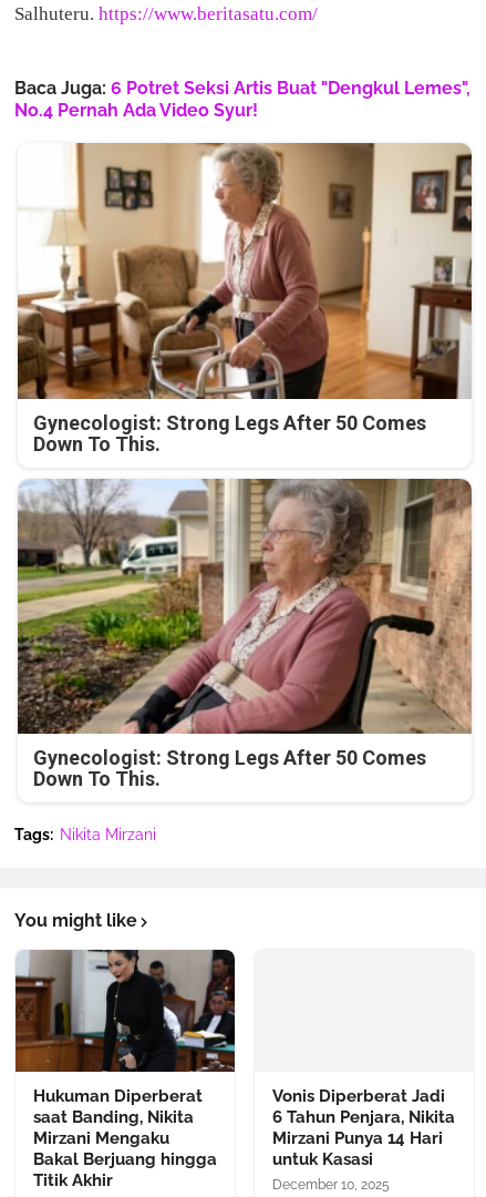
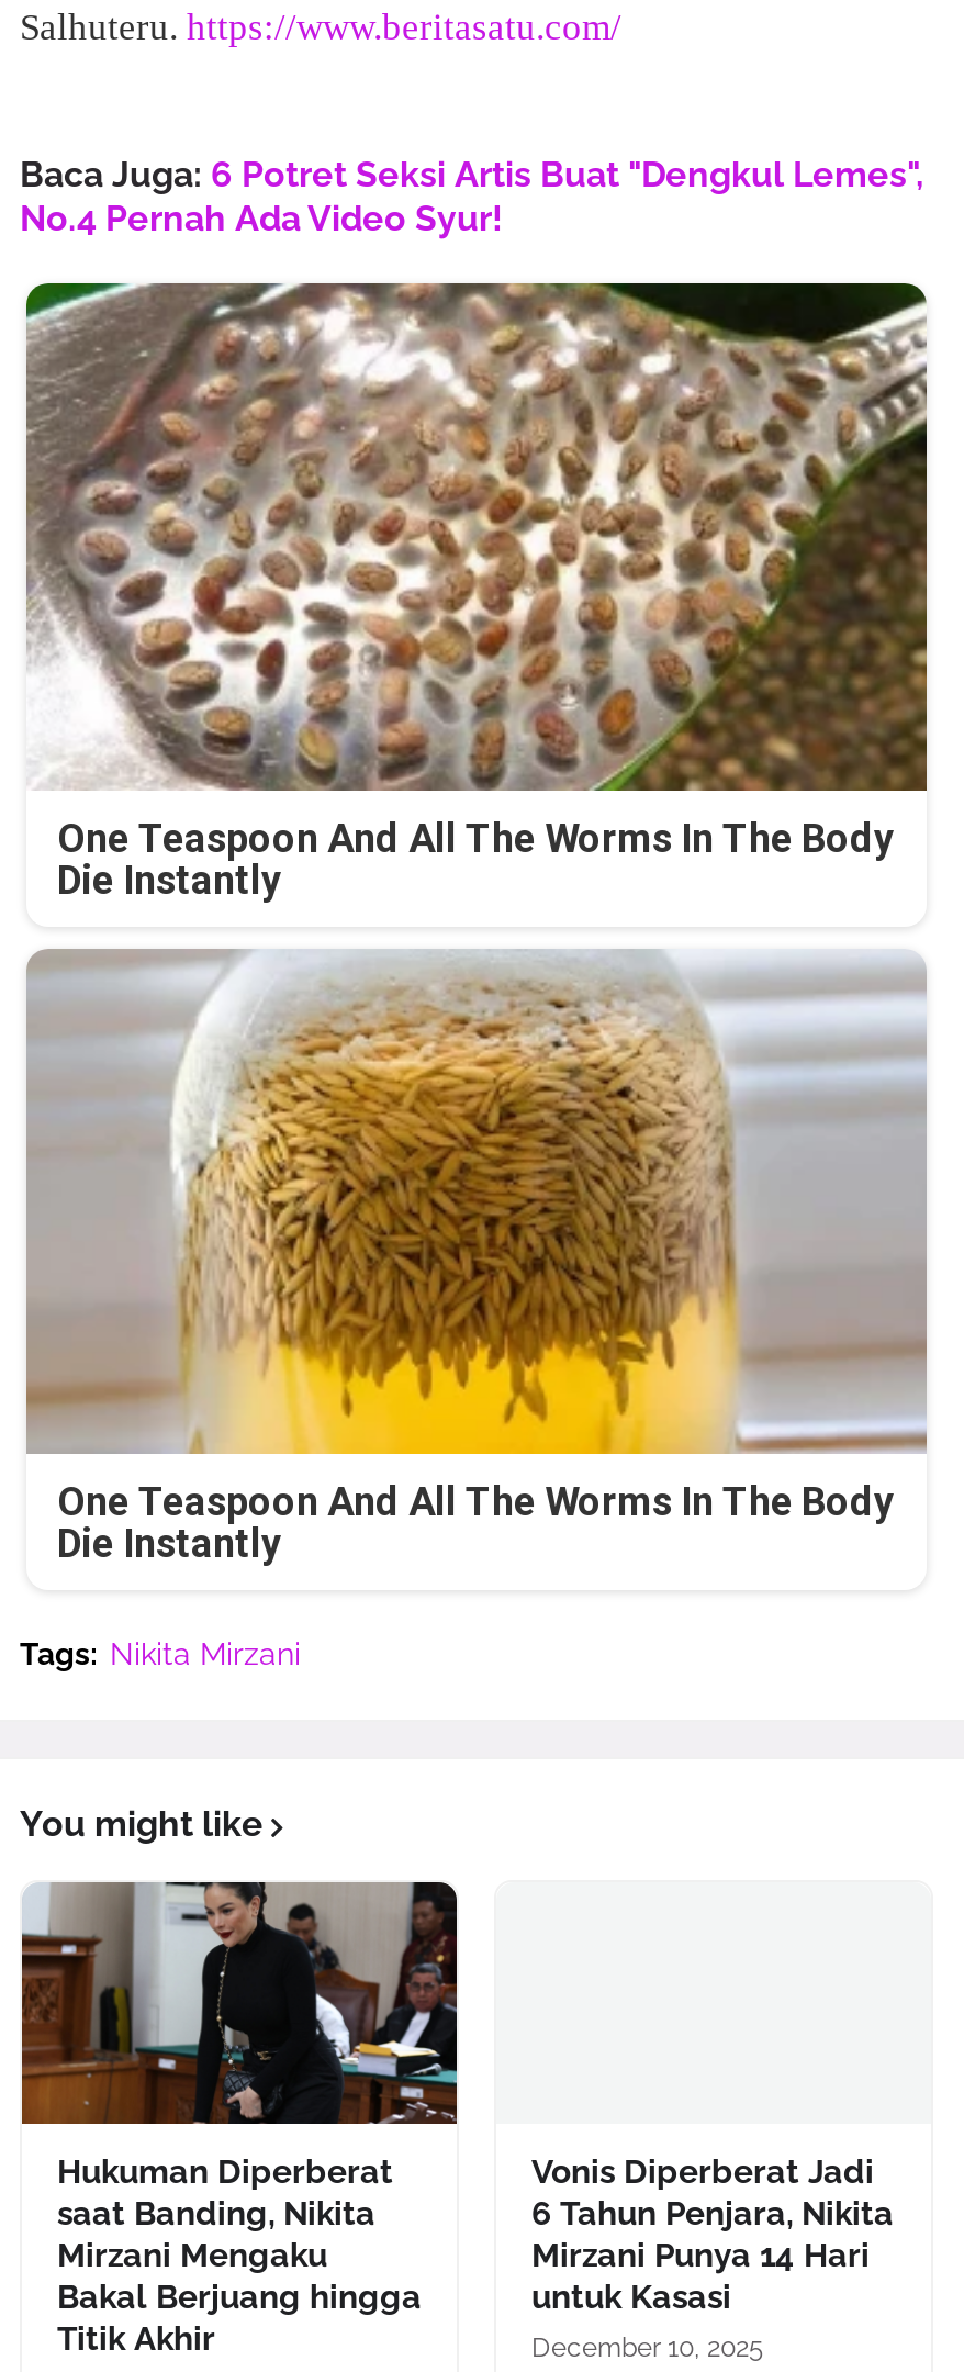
[17,142,473,455] [image] | Gynecologist: Strong Legs After 50 Comes | Down To This. -> [24,281,929,902] [image] | One Teaspoon And All The Worms In The Body | Die Instantly
[18,478,473,790] [image] | Gynecologist: Strong Legs After 50 Comes | Down To This. -> [26,949,927,1566] [image] | One Teaspoon And All The Worms In The Body | Die Instantly

